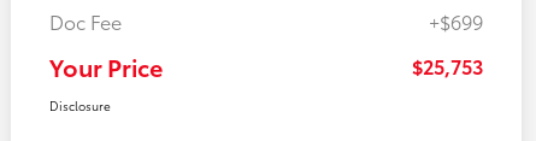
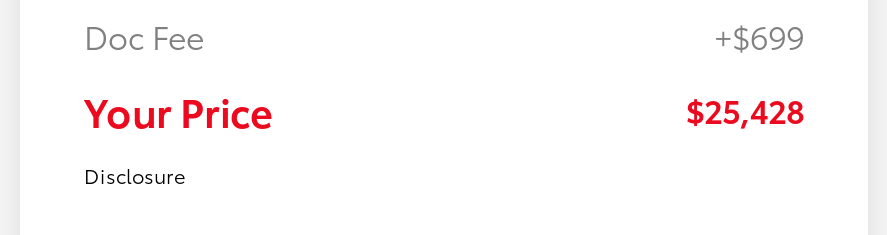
[412,52,483,80] $25,753 -> [686,86,804,132] $25,428

